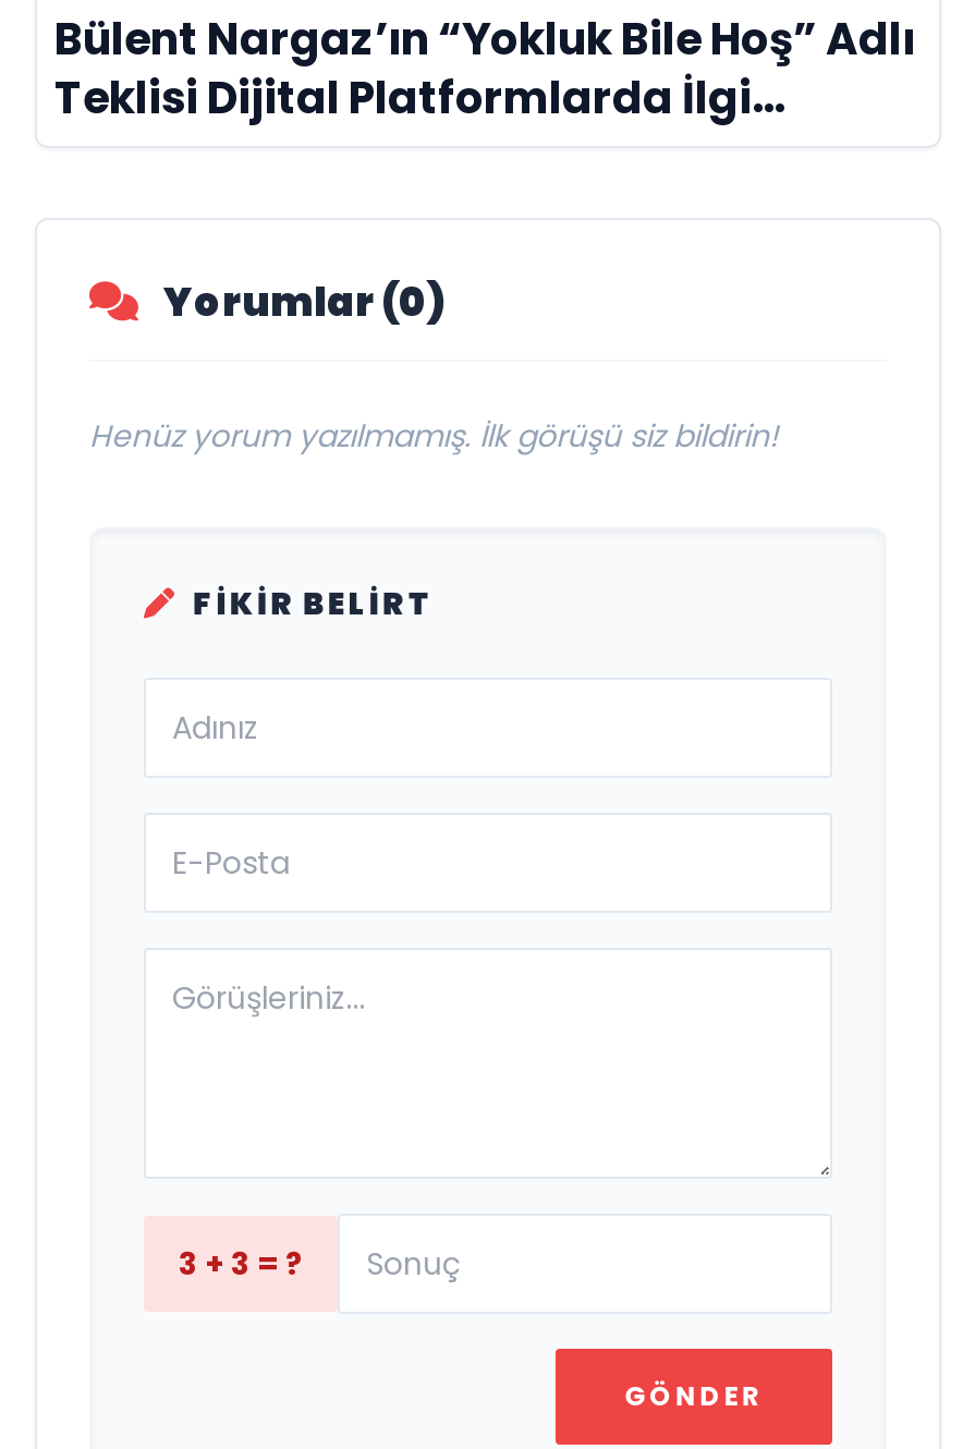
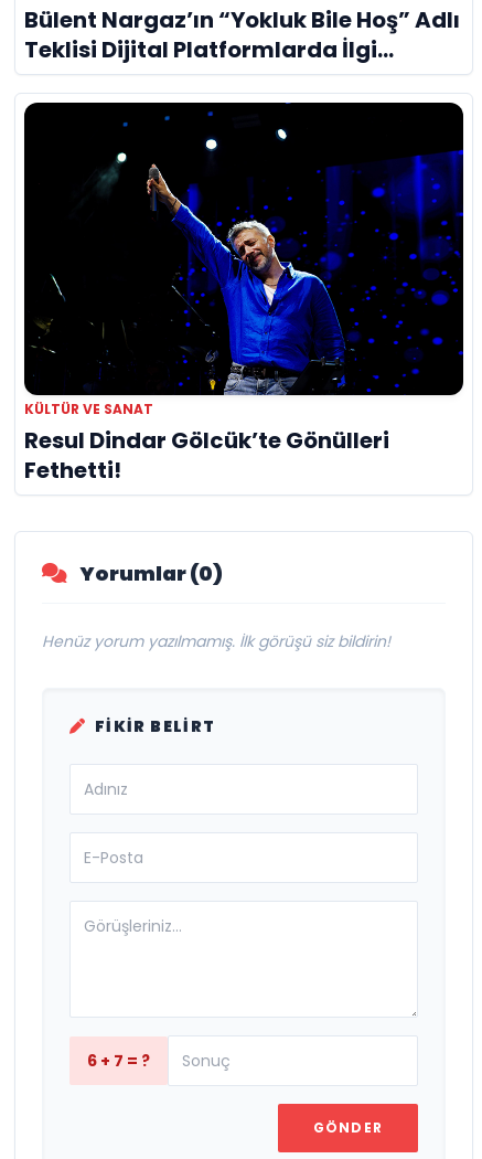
none -> [23,102,464,486] [image] | KÜLTÜR VE SANAT | Resul Dindar Gölcük’te Gönülleri | Fethetti!
[179,1241,303,1285] 3 + 3 = ? -> [87,1050,150,1072] 6 + 7 = ?

